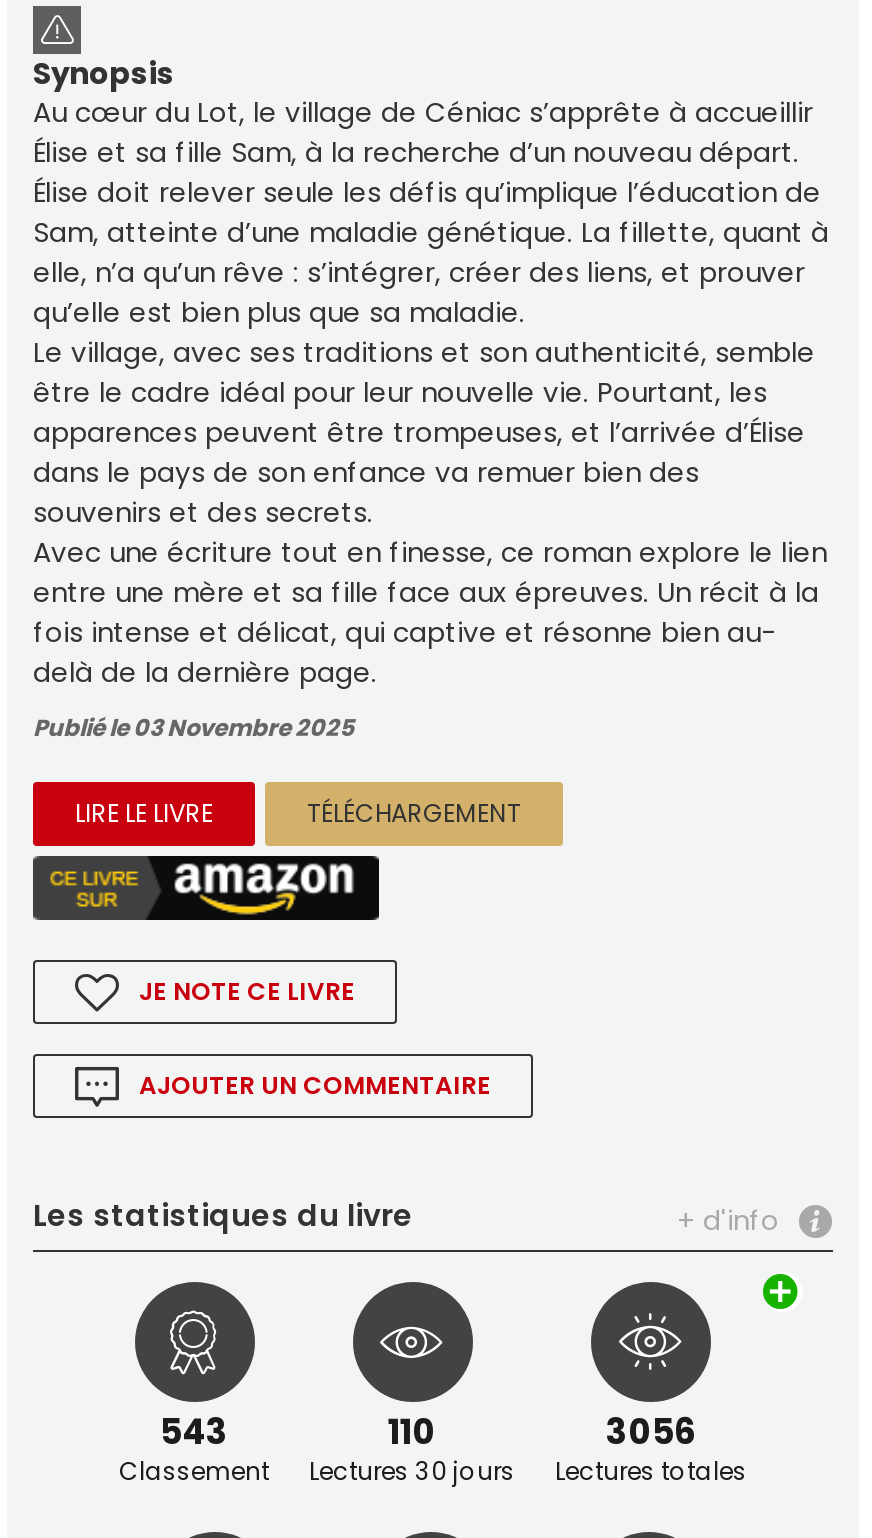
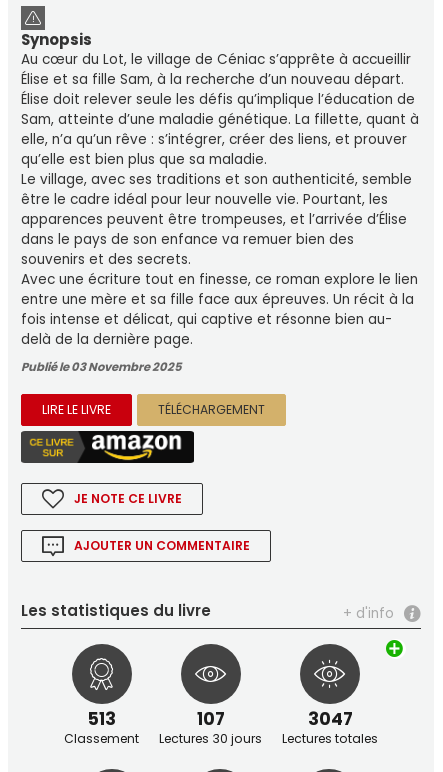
[160,1409,228,1457] 543 -> [87,707,115,731] 513
[388,1409,436,1457] 110 -> [196,707,224,731] 107
[606,1409,696,1457] 3056 -> [307,707,352,731] 3047

